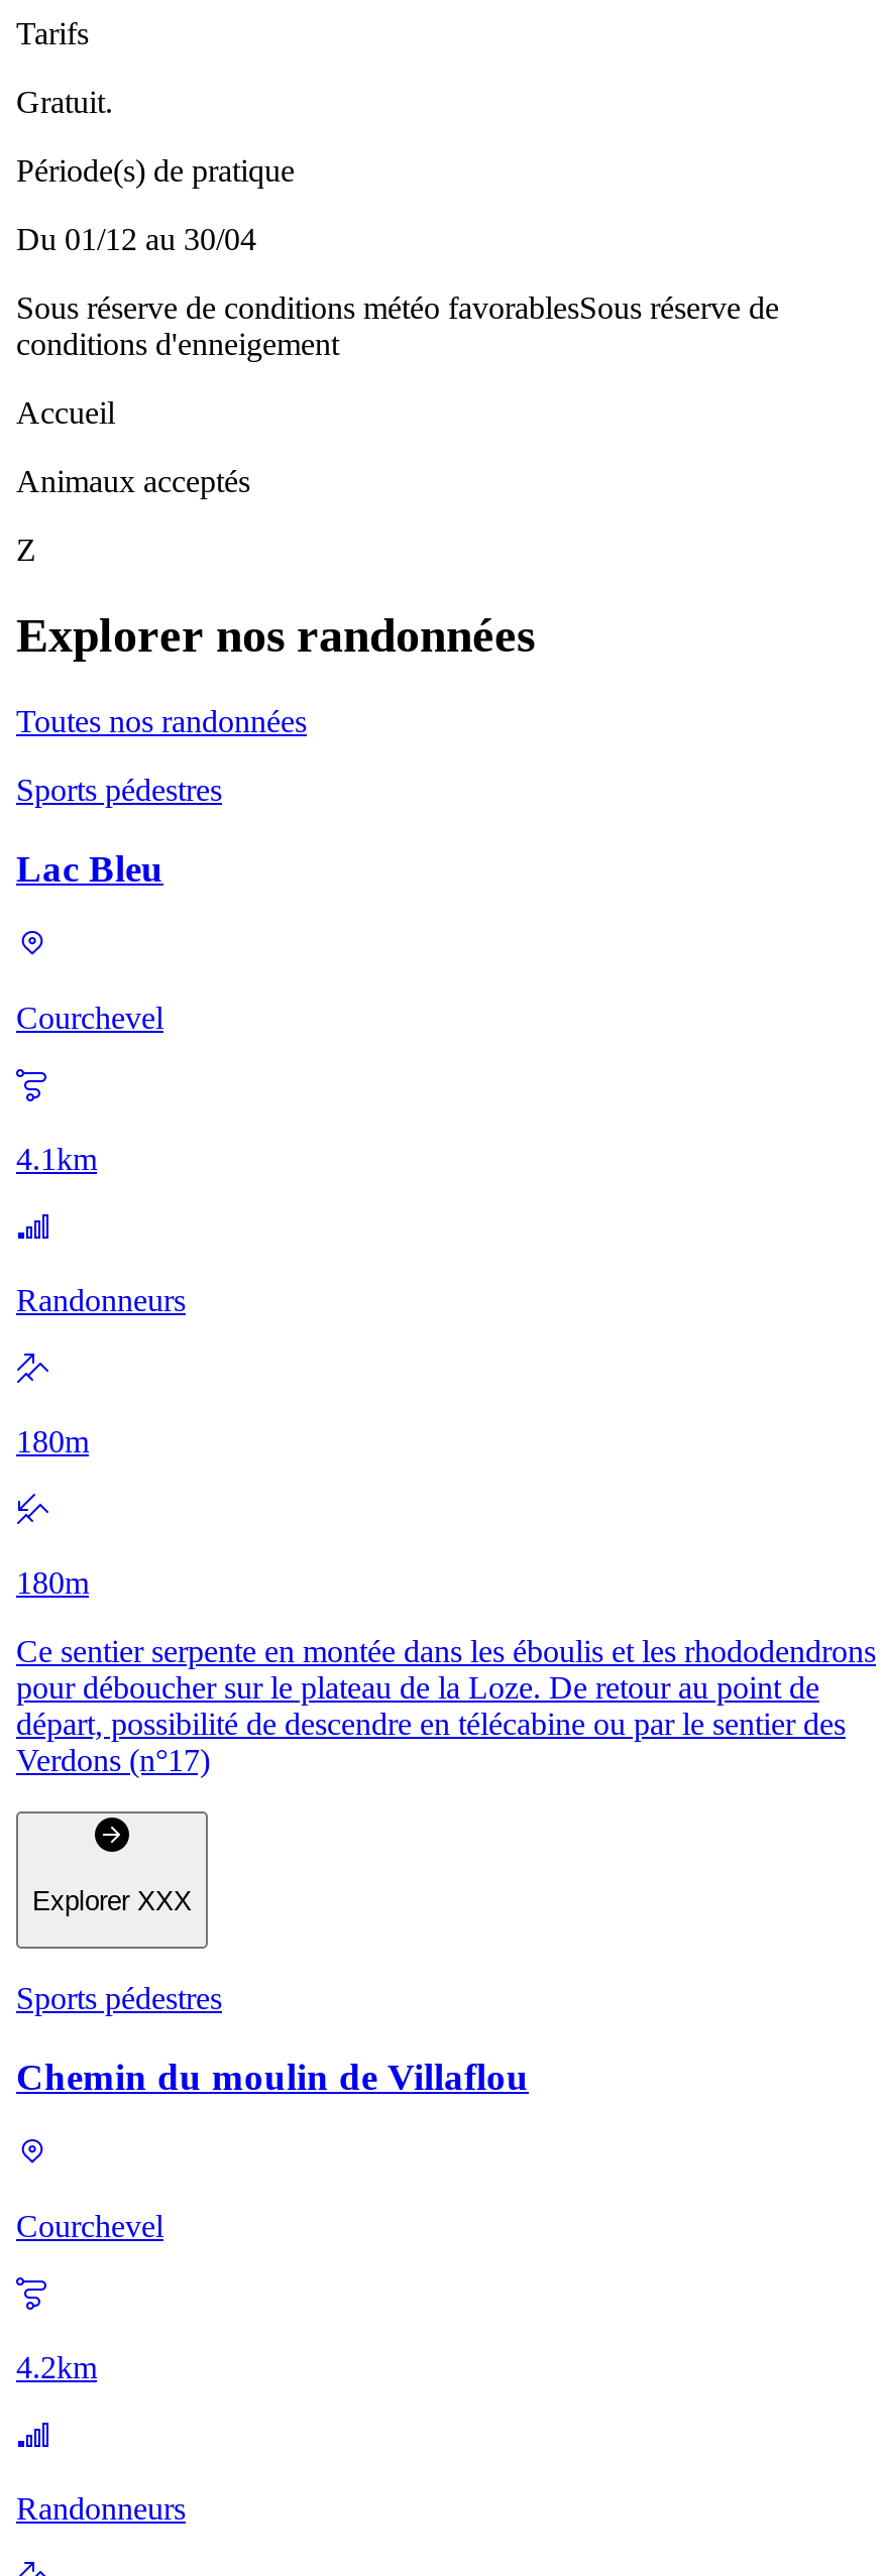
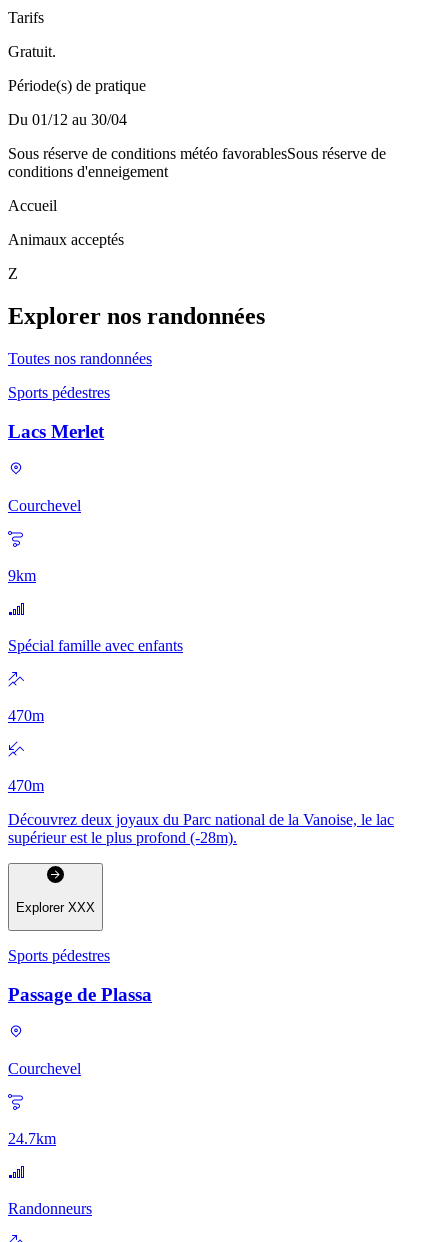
[16,847,163,889] Lac Bleu -> [8,421,104,442] Lacs Merlet
[16,1143,97,1177] 4.1 km -> [8,567,36,584] 9 km
[16,1284,186,1318] Randonneurs -> [8,637,183,654] Spécial famille avec enfants
[16,1425,89,1459] 180m -> [8,707,44,724] 470m
[16,1566,89,1600] 180m -> [8,777,44,794] 470m
[16,1635,876,1778] Ce sentier serpente en montée dans les éboulis et les rhododendrons | pour déboucher sur le plateau de la Loze. De retour au point de | départ, possibilité de descendre en télécabine ou par le sentier des | Verdons (n°17) -> [8,811,394,846] Découvrez deux joyaux du Parc national de la Vanoise, le lac | supérieur est le plus profond (-28m).
[16,2055,529,2098] Chemin du moulin de Villaflou -> [8,984,152,1005] Passage de Plassa
[16,2351,97,2385] 4.2km -> [8,1130,56,1147] 24.7km

